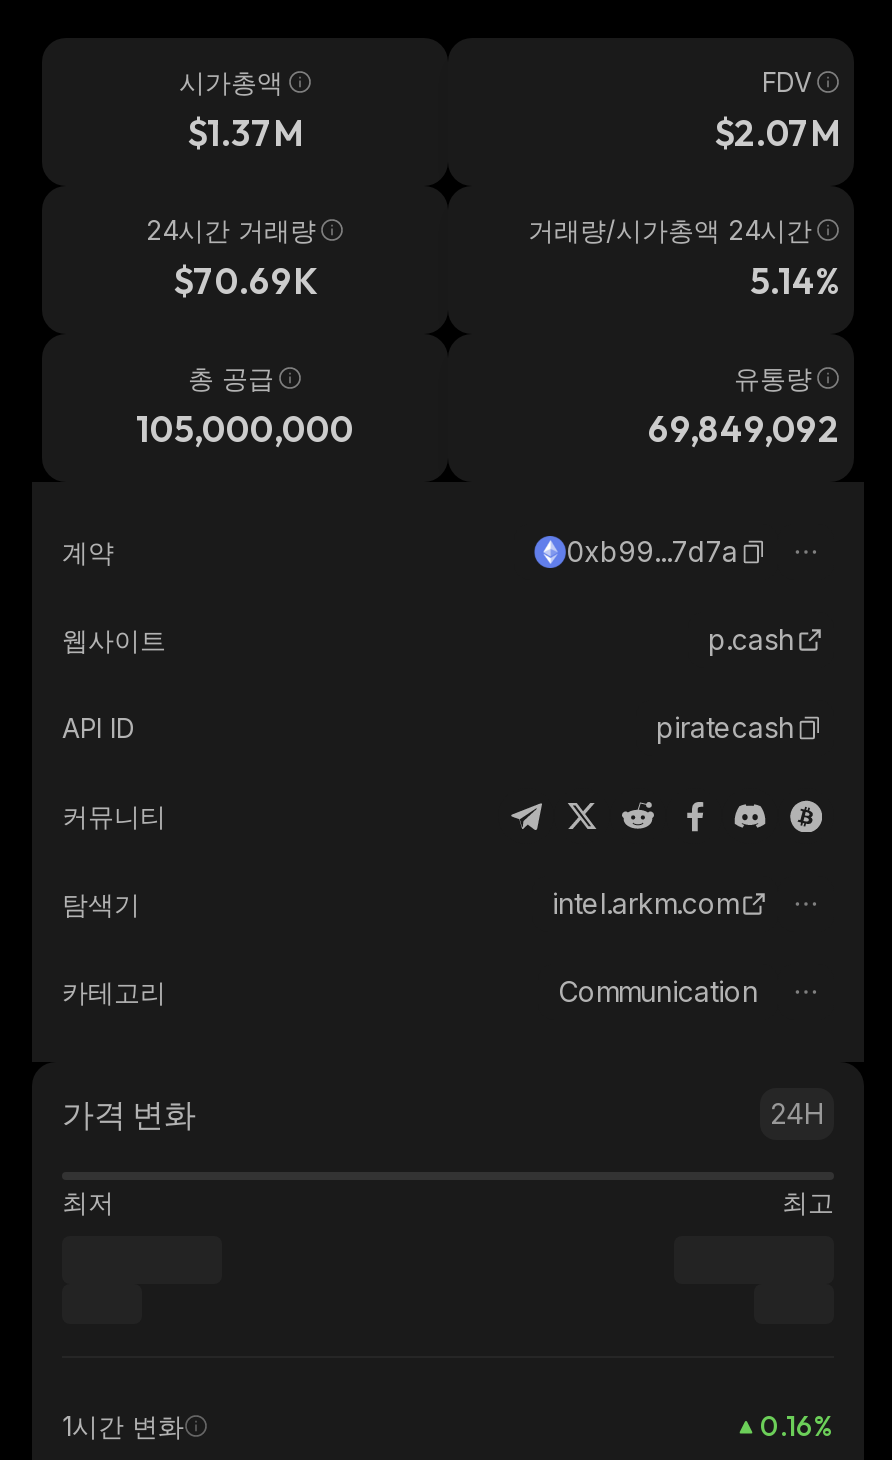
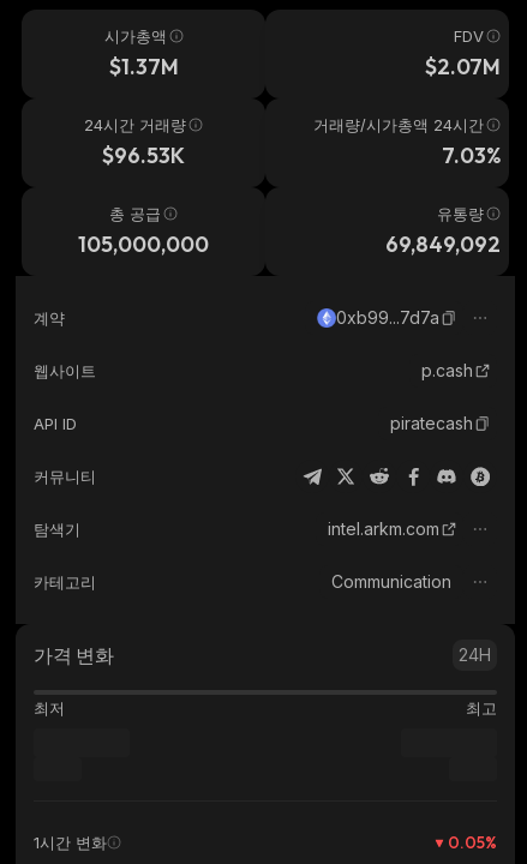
[173,258,317,304] $70.69K -> [102,142,185,169] $96.53K
[750,258,840,304] 5.14% -> [442,142,501,169] 7.03%
[760,1408,834,1444] 0.16% -> [448,832,497,853] 0.05%

